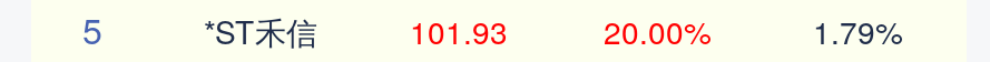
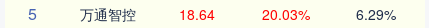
[204,10,902,54] *ST禾信 | 101.93 | 20.00% | 1.79% -> [80,4,396,24] 万通智控 | 18.64 | 20.03% | 6.29%

